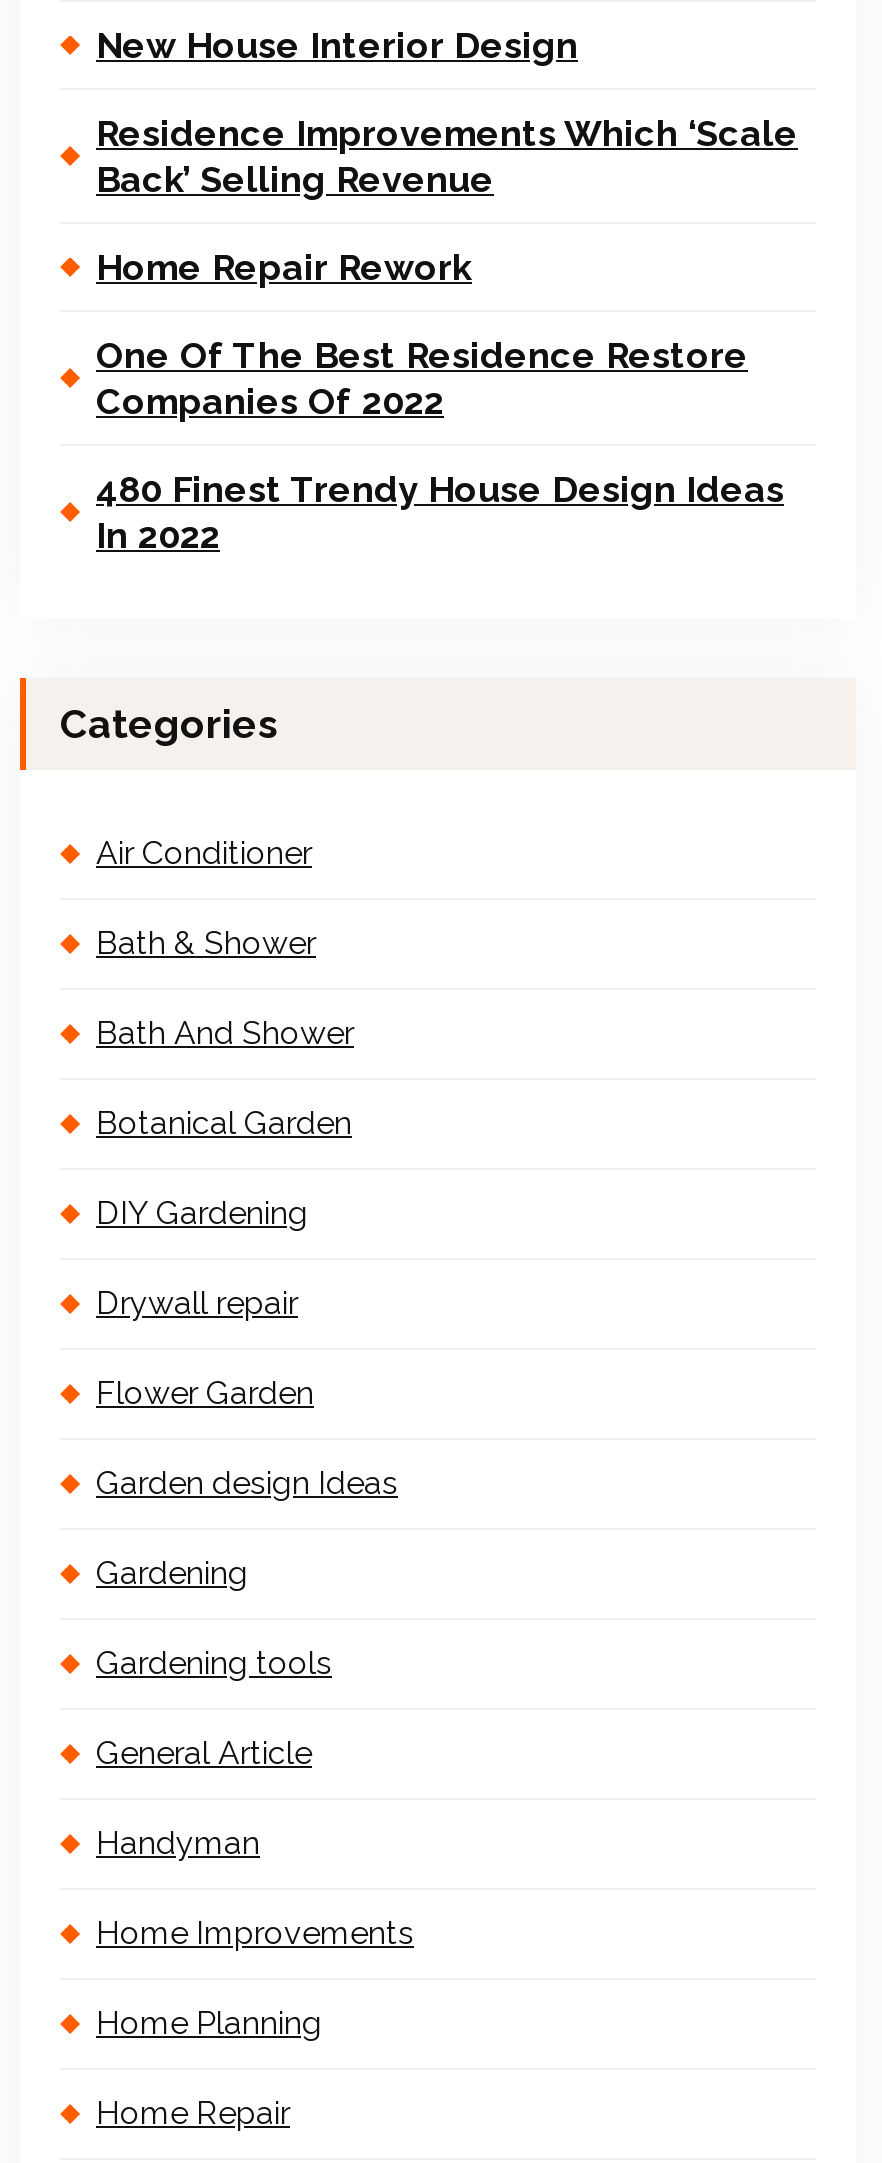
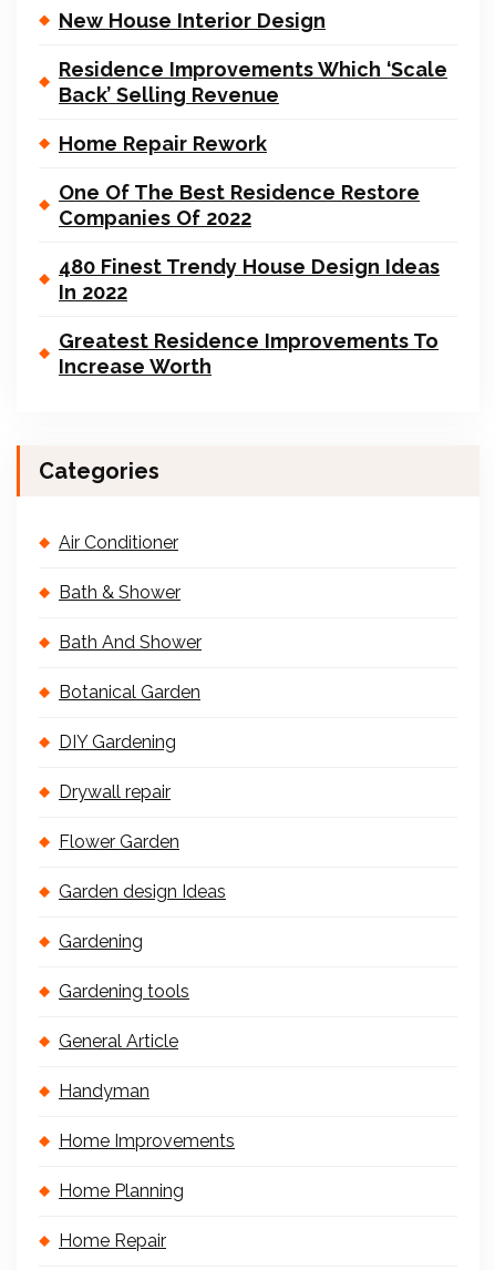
none -> [59,329,439,378] Greatest Residence Improvements To | Increase Worth

